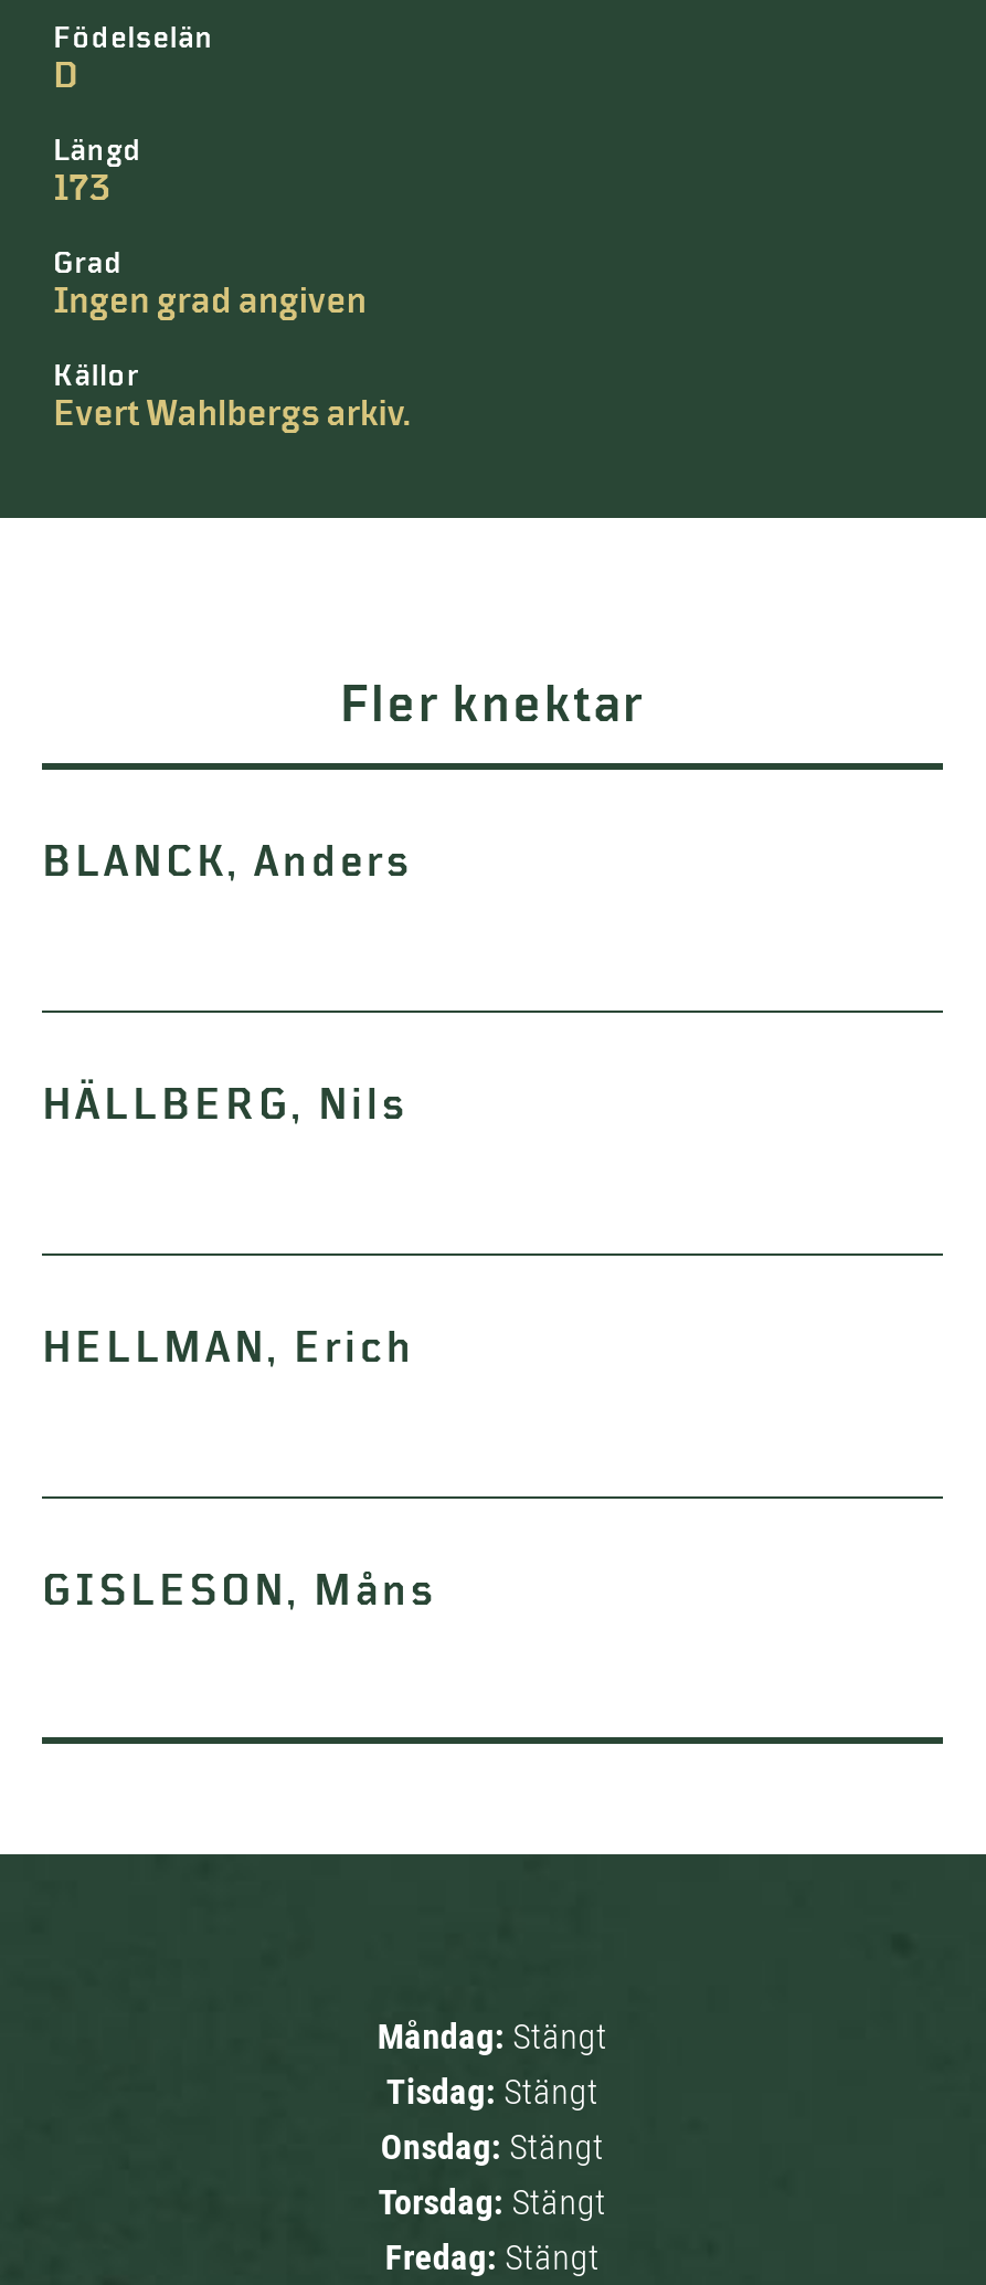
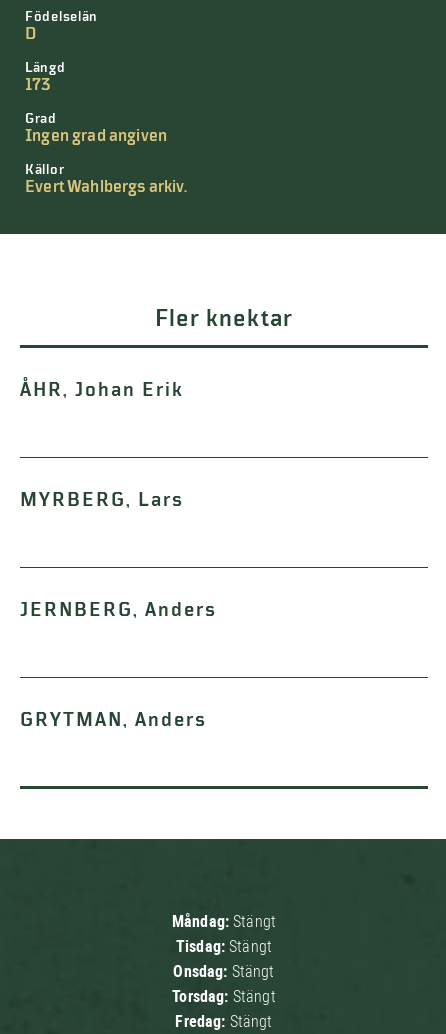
[42,838,413,887] BLANCK, Anders -> [20,379,184,401] ÅHR, Johan Erik
[42,1081,409,1130] HÄLLBERG, Nils -> [20,489,184,511] MYRBERG, Lars
[42,1324,415,1373] HELLMAN, Erich -> [20,599,217,621] JERNBERG, Anders
[42,1567,437,1616] GISLESON, Måns -> [20,709,207,731] GRYTMAN, Anders

